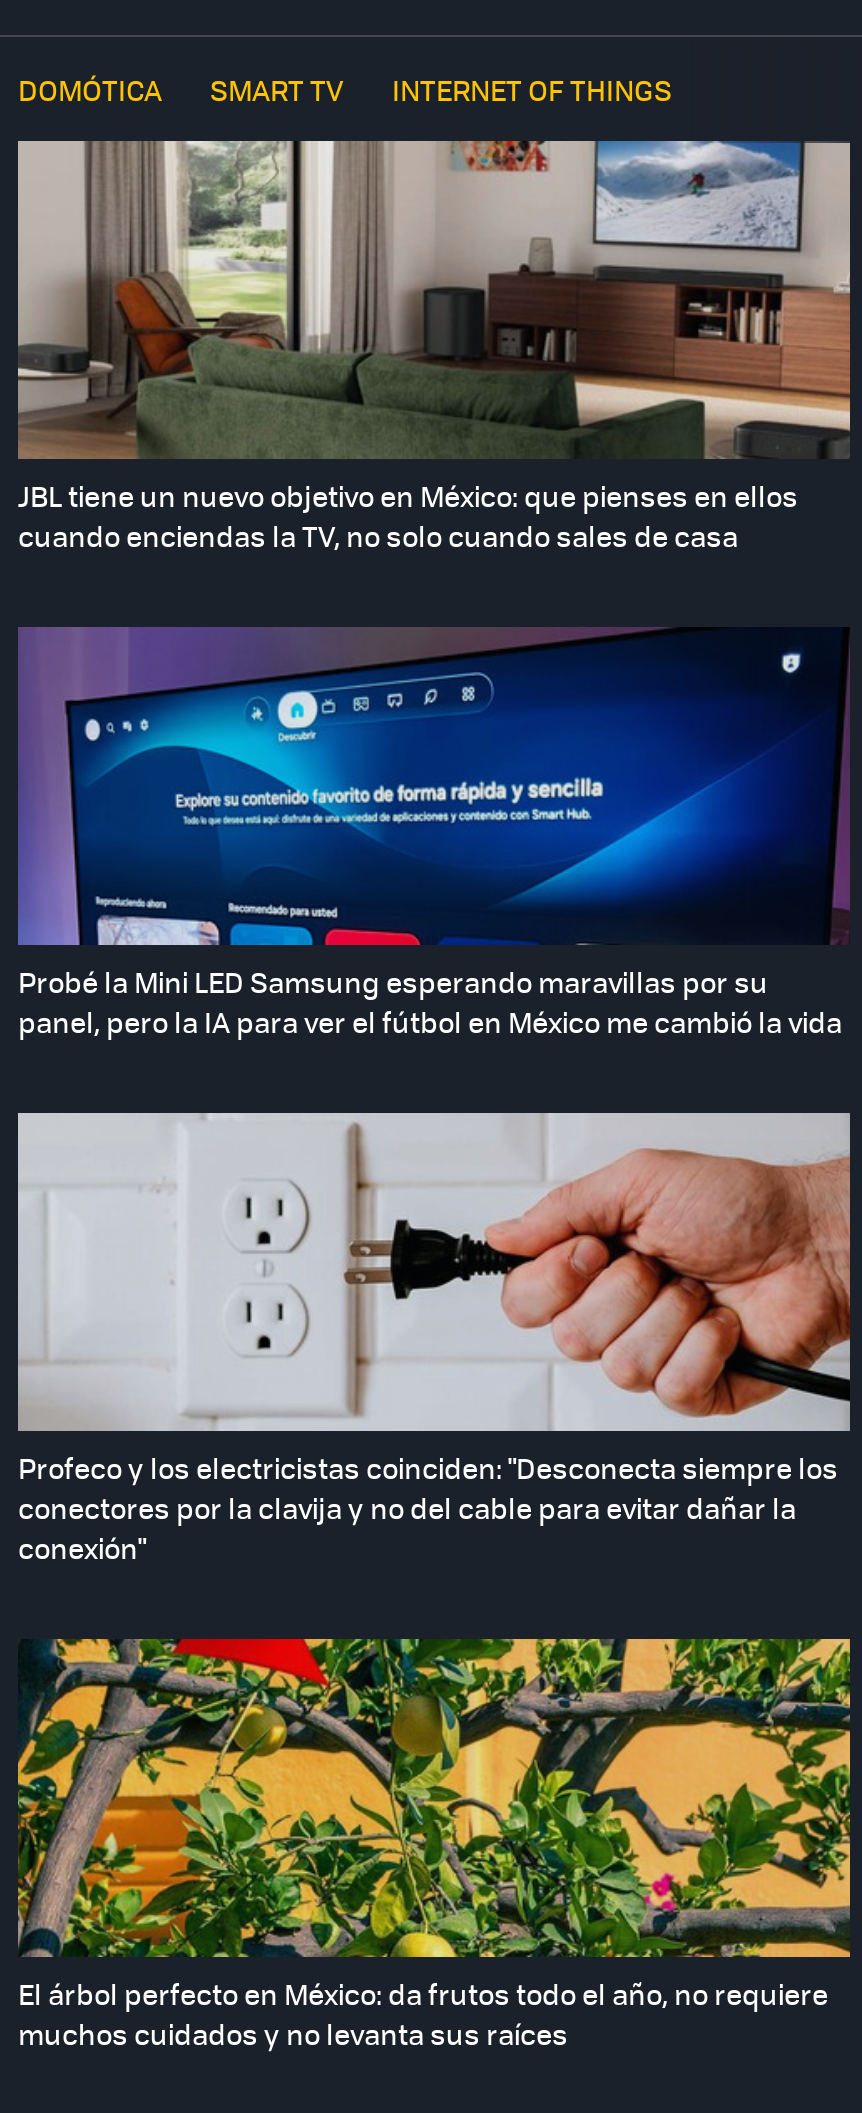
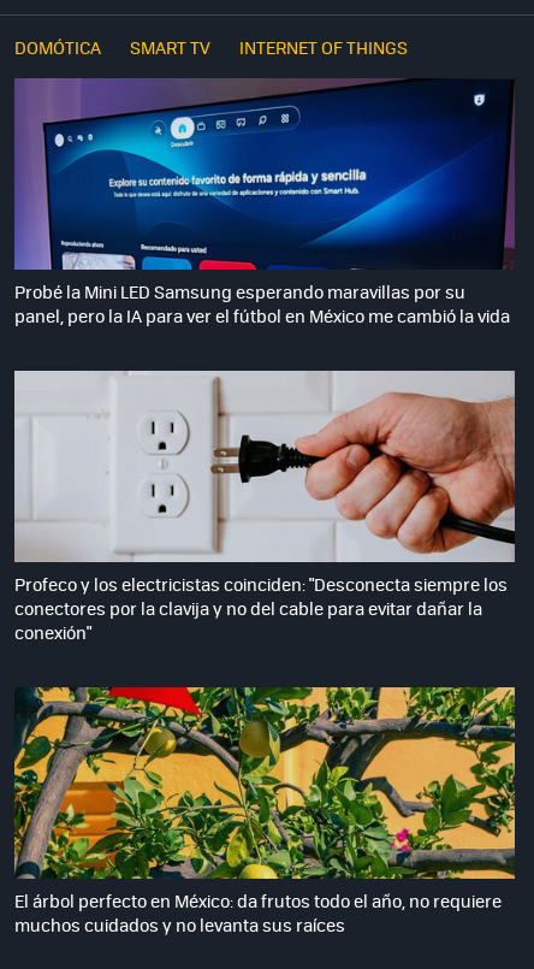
[16,139,852,555] [image] | JBL tiene un nuevo objetivo en México: que pienses en ellos | cuando enciendas la TV, no solo cuando sales de casa -> none

